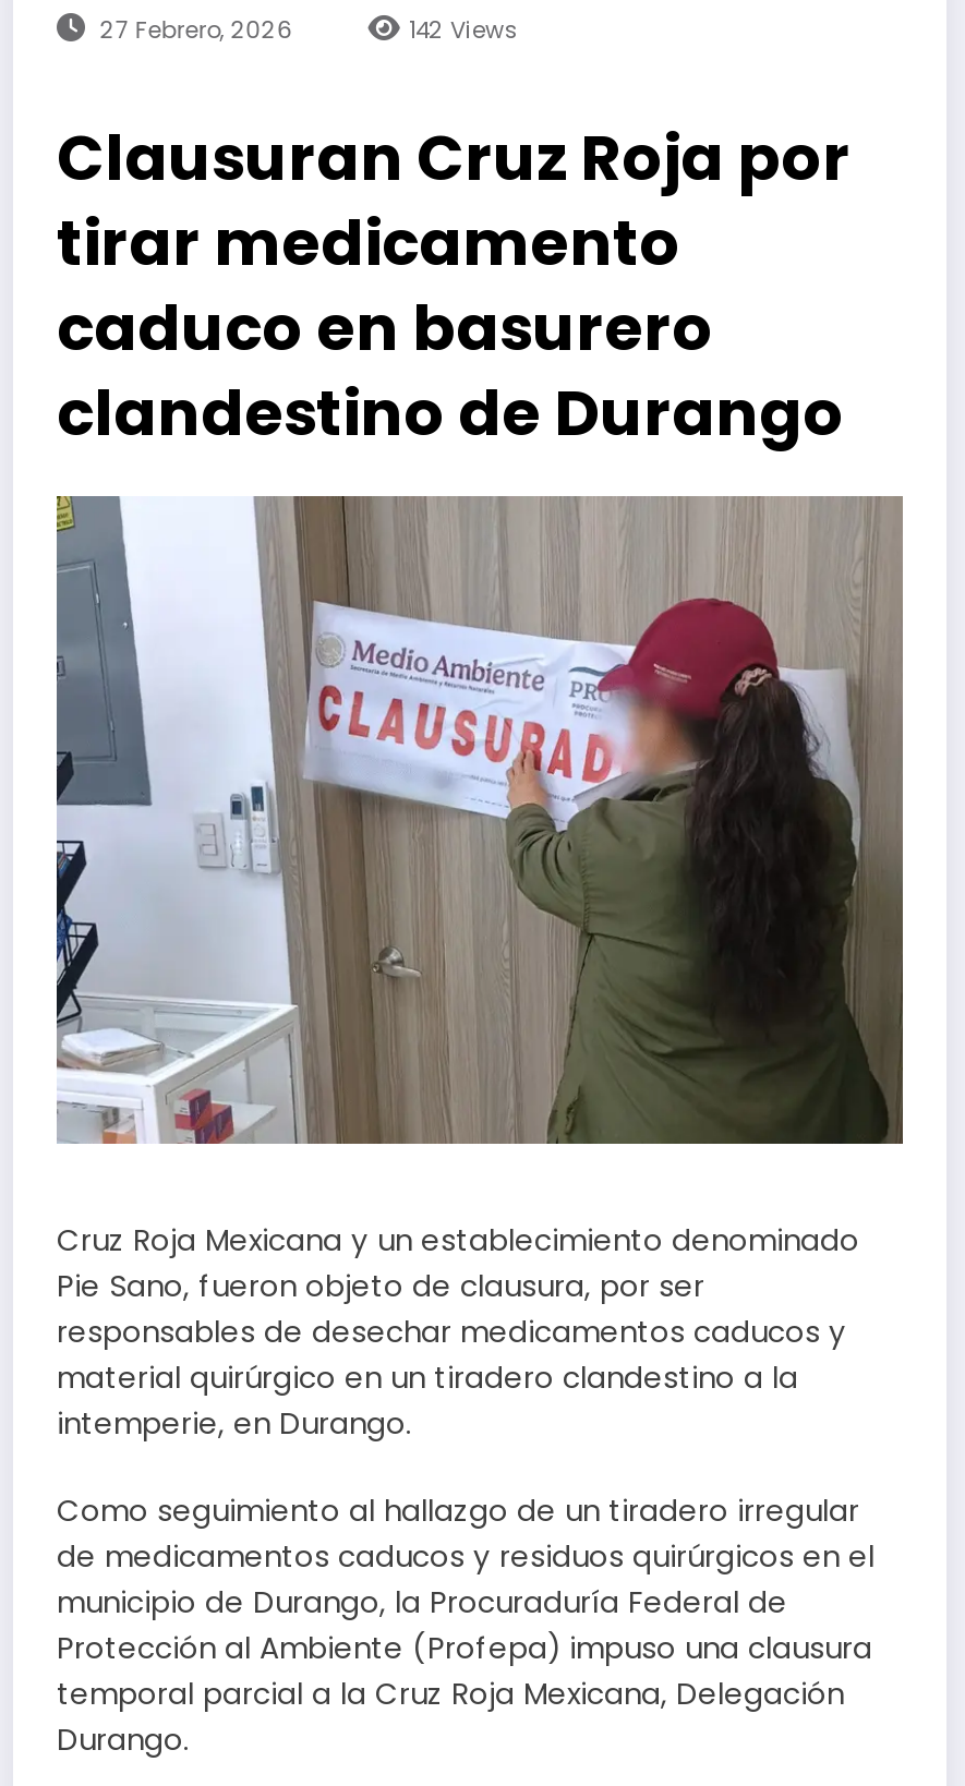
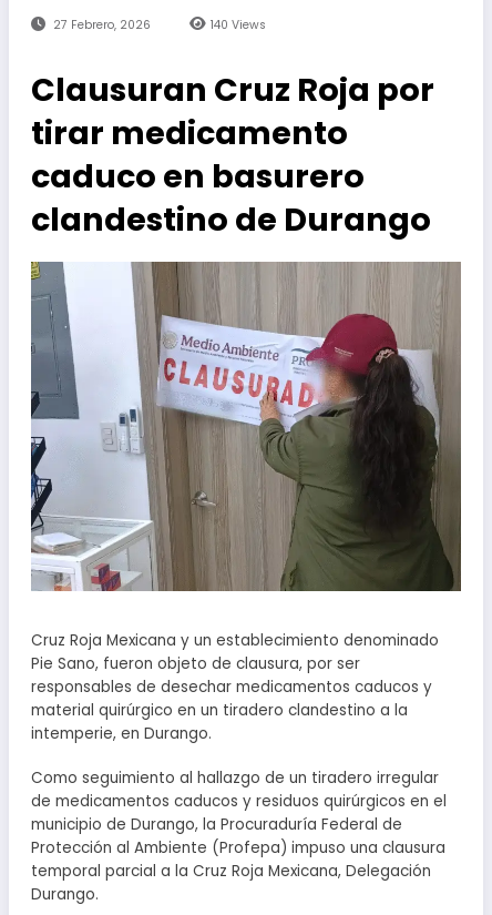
[409,13,518,46] 142 Views -> [210,16,265,33] 140 Views

